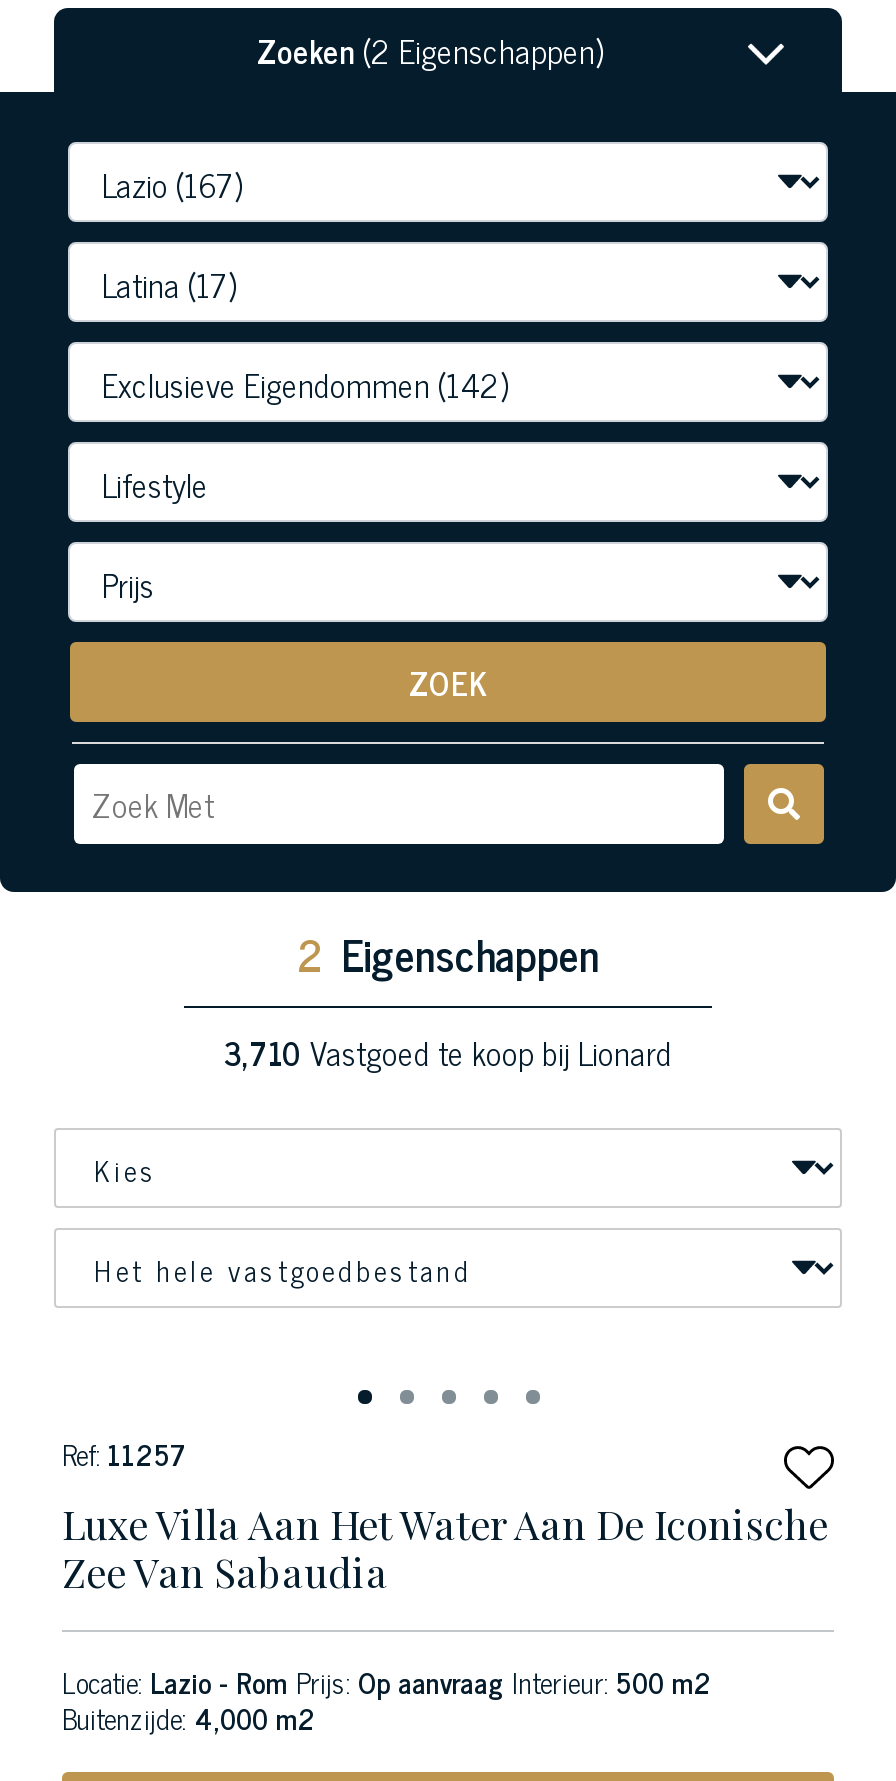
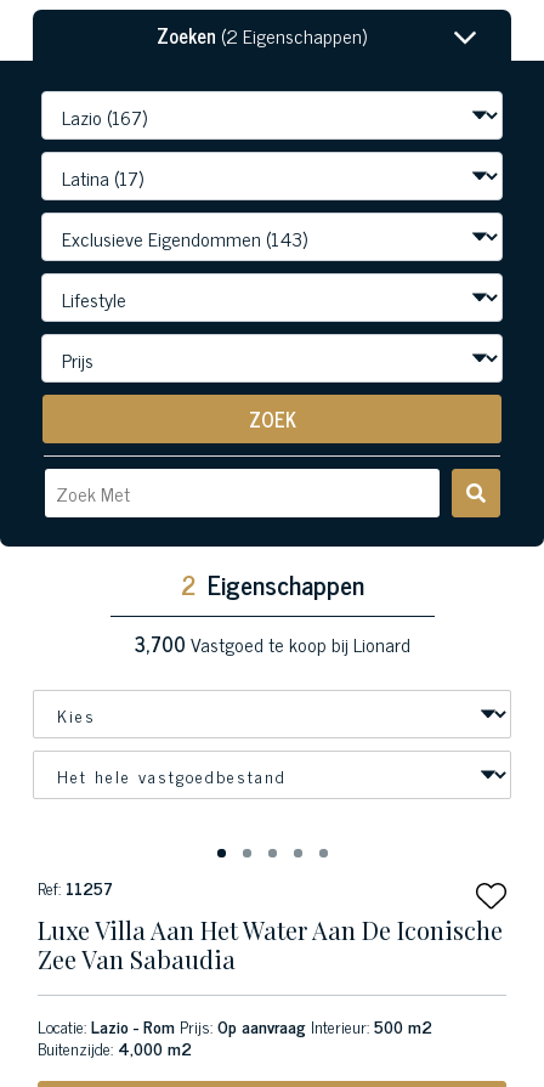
[224,1026,672,1078] 3,710 Vastgoed te koop bij Lionard -> [134,628,410,659] 3,700 Vastgoed te koop bij Lionard

